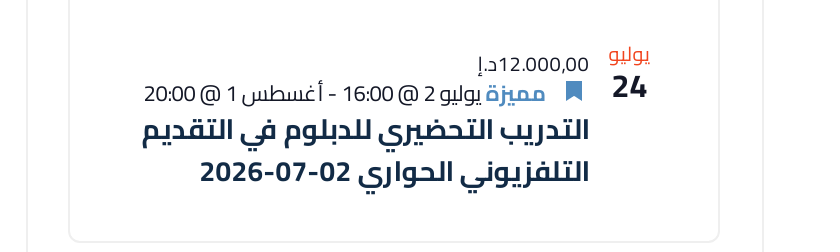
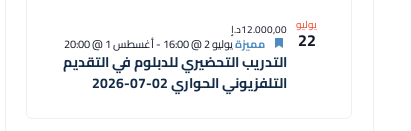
[611,55,647,115] 24 -> [298,25,316,55] 22

